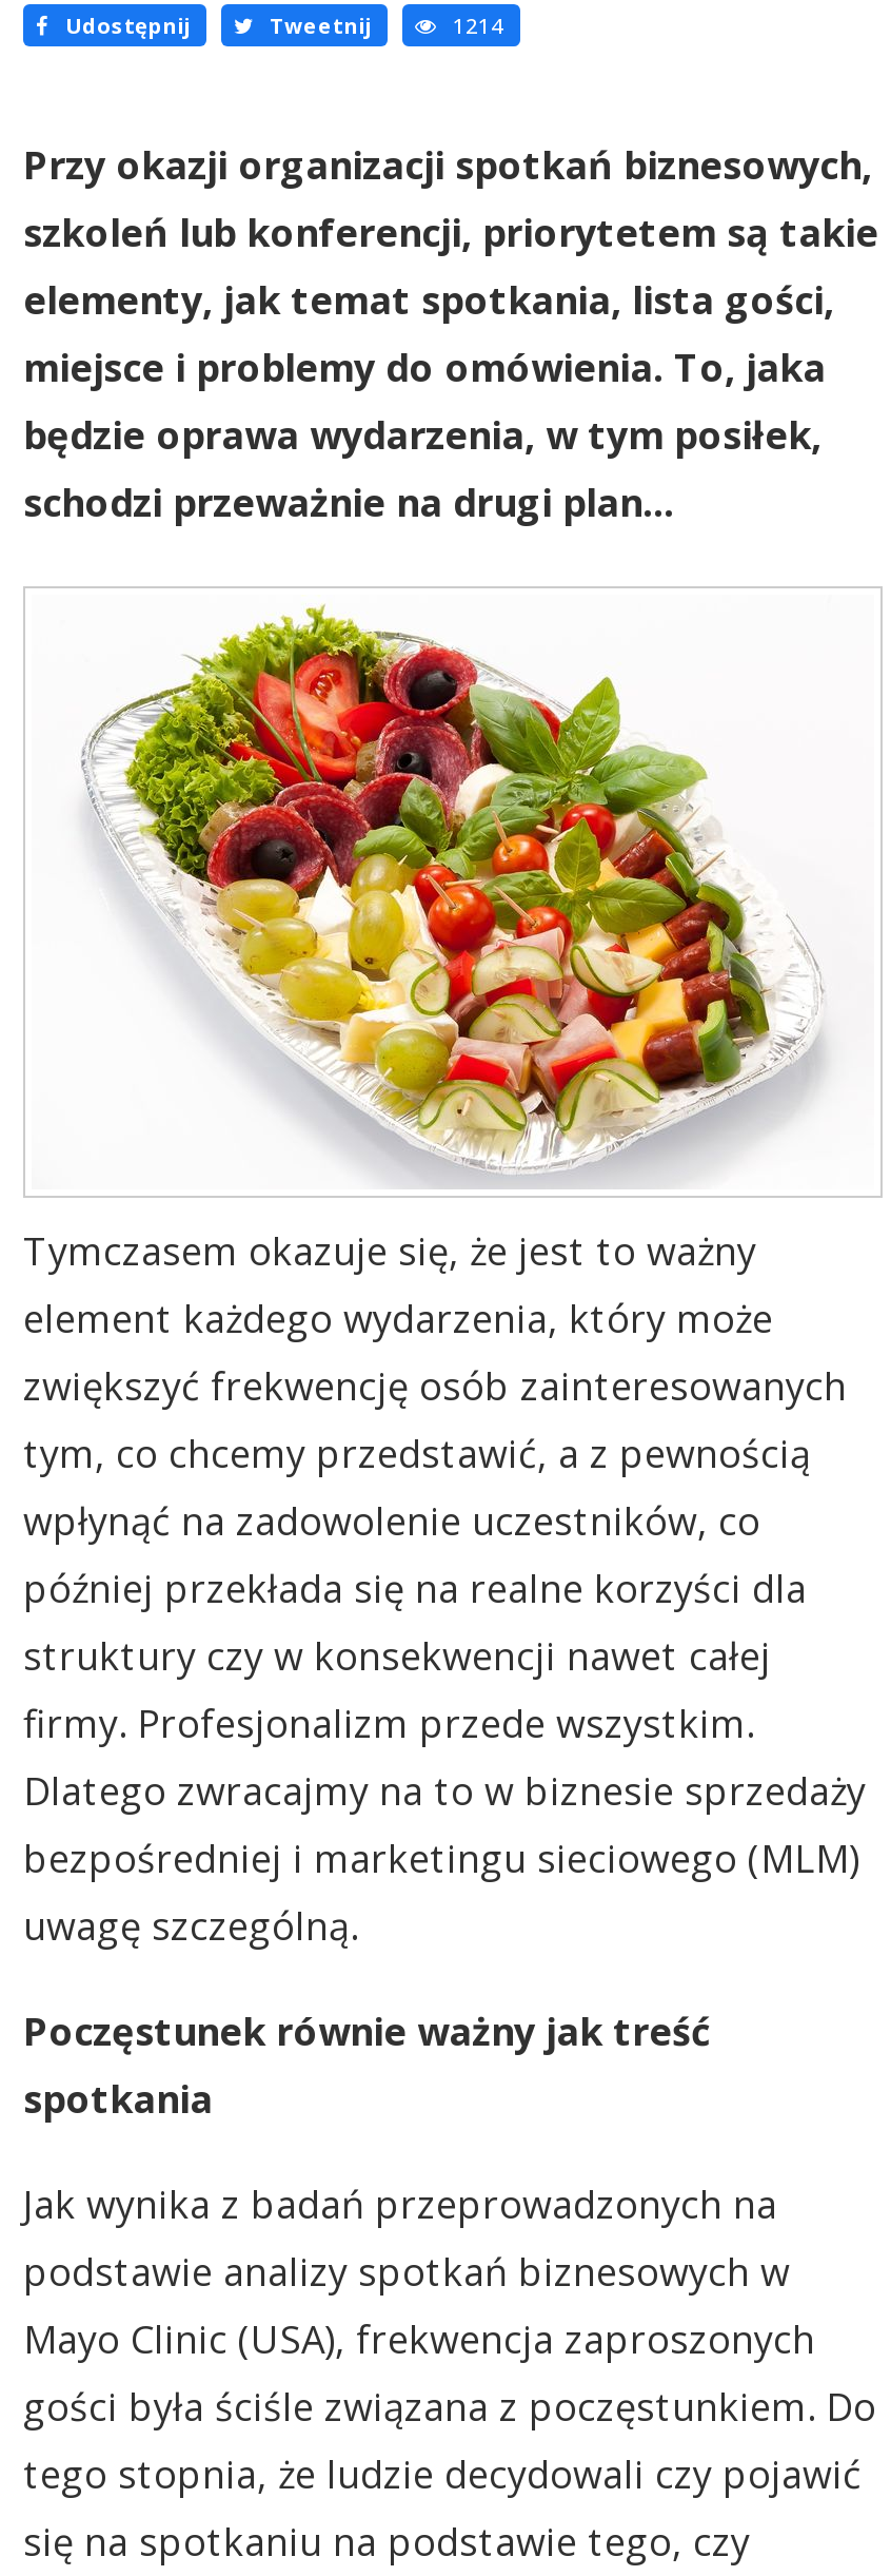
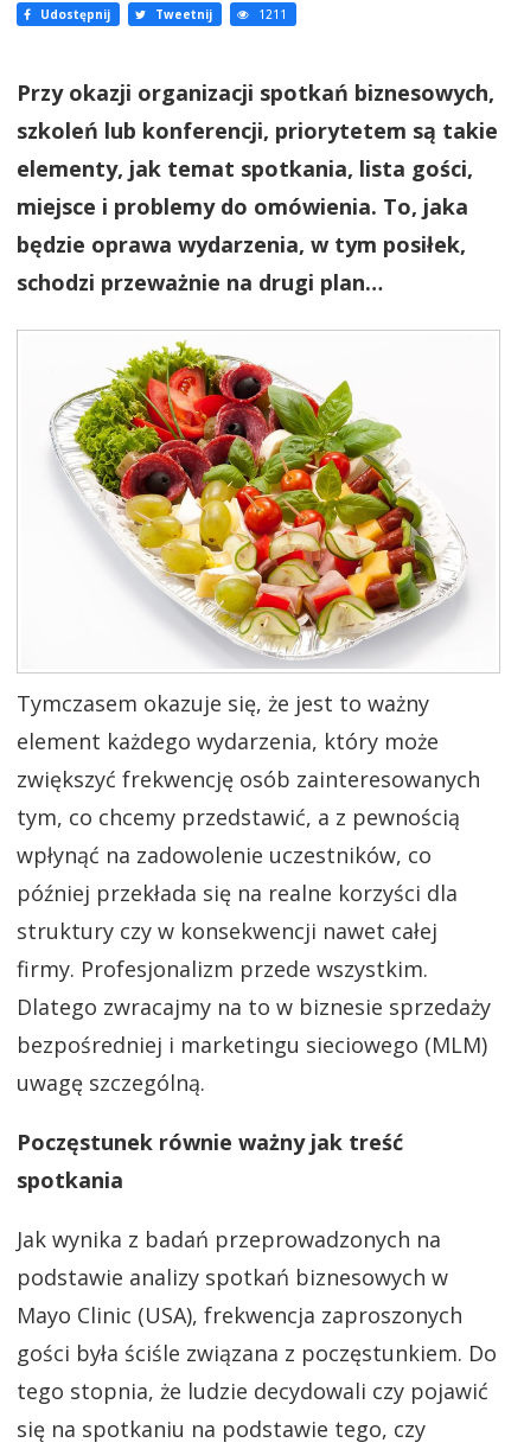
[447,11,503,40] 1214 -> [255,6,287,23] 1211

